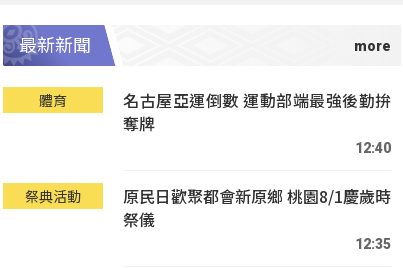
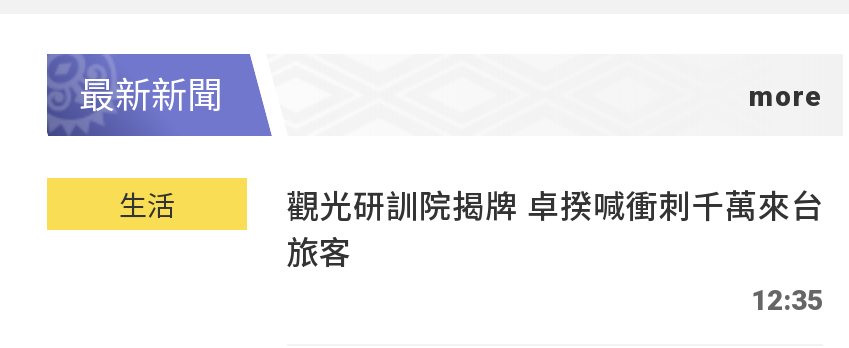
[25,88,391,231] 體育 | 名古屋亞運倒數 運動部端最強後勤拚 | 奪牌 | 12:40 | 祭典活動 | 原民日歡聚都會新原鄉 桃園8/1慶歲時 | 祭儀 -> [119,180,823,274] 生活 | 觀光研訓院揭牌 卓揆喊衝刺千萬來台 | 旅客

